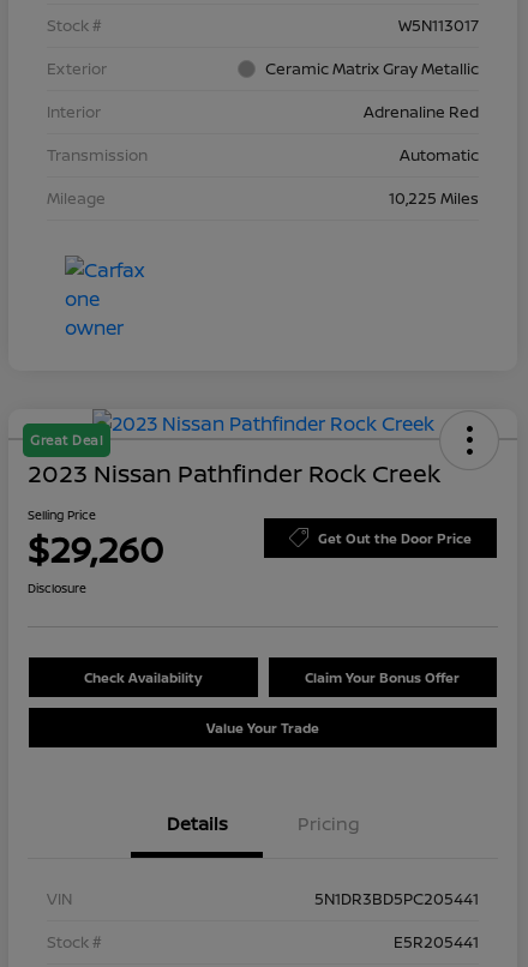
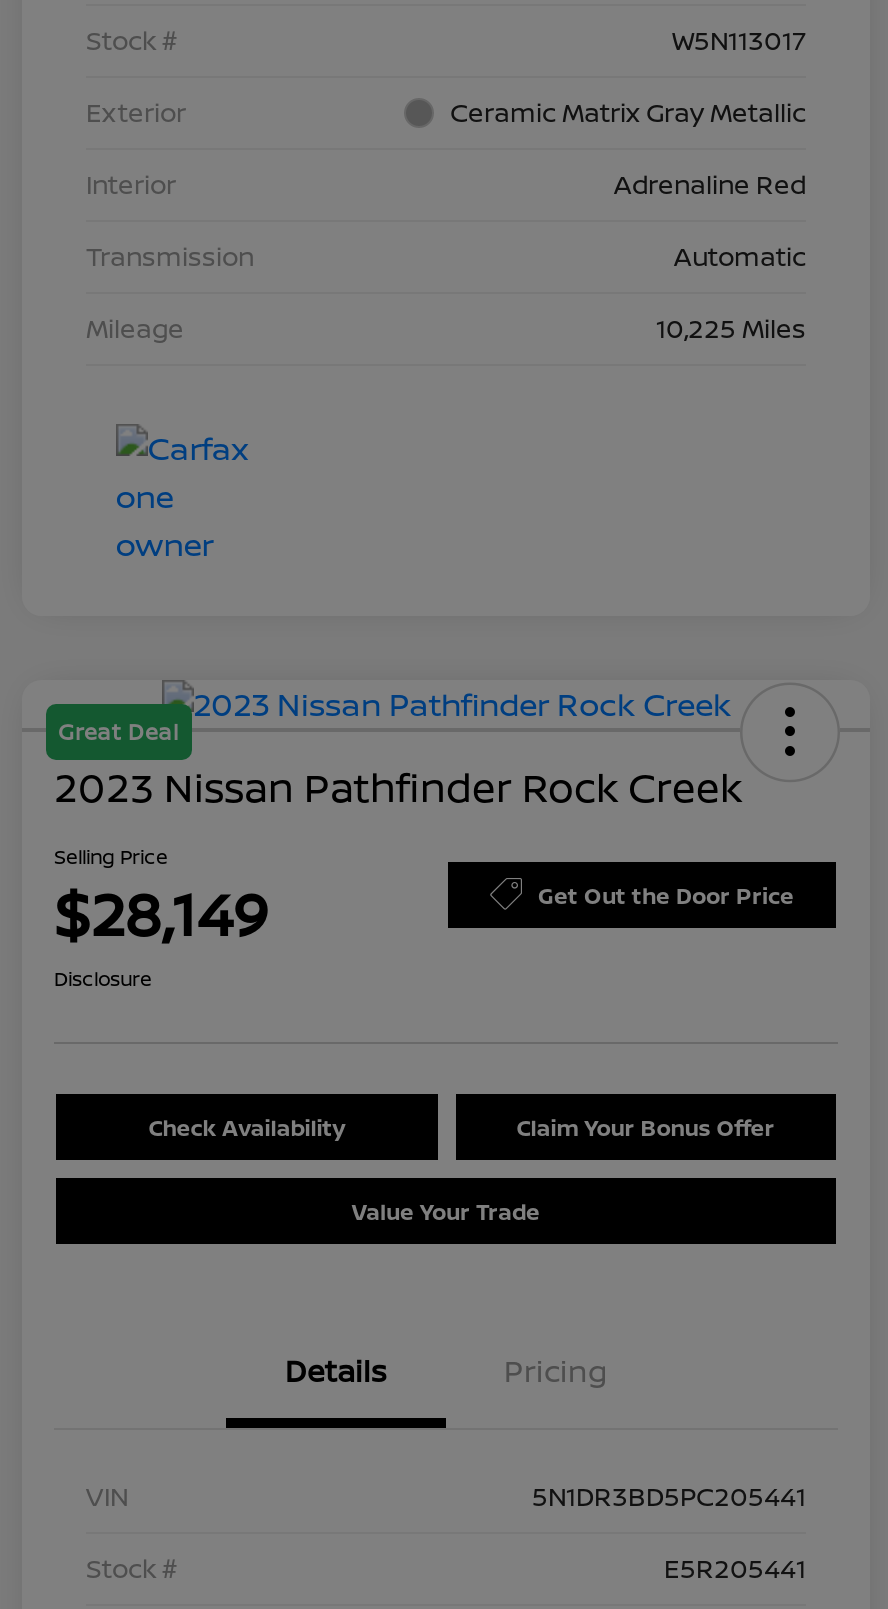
[28,525,163,574] $29,260 -> [54,872,268,954] $28,149

